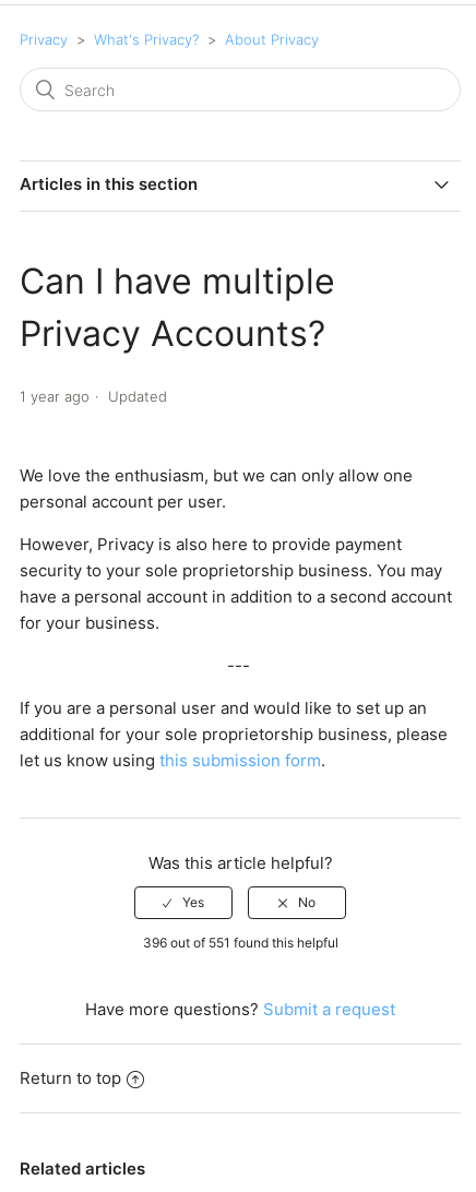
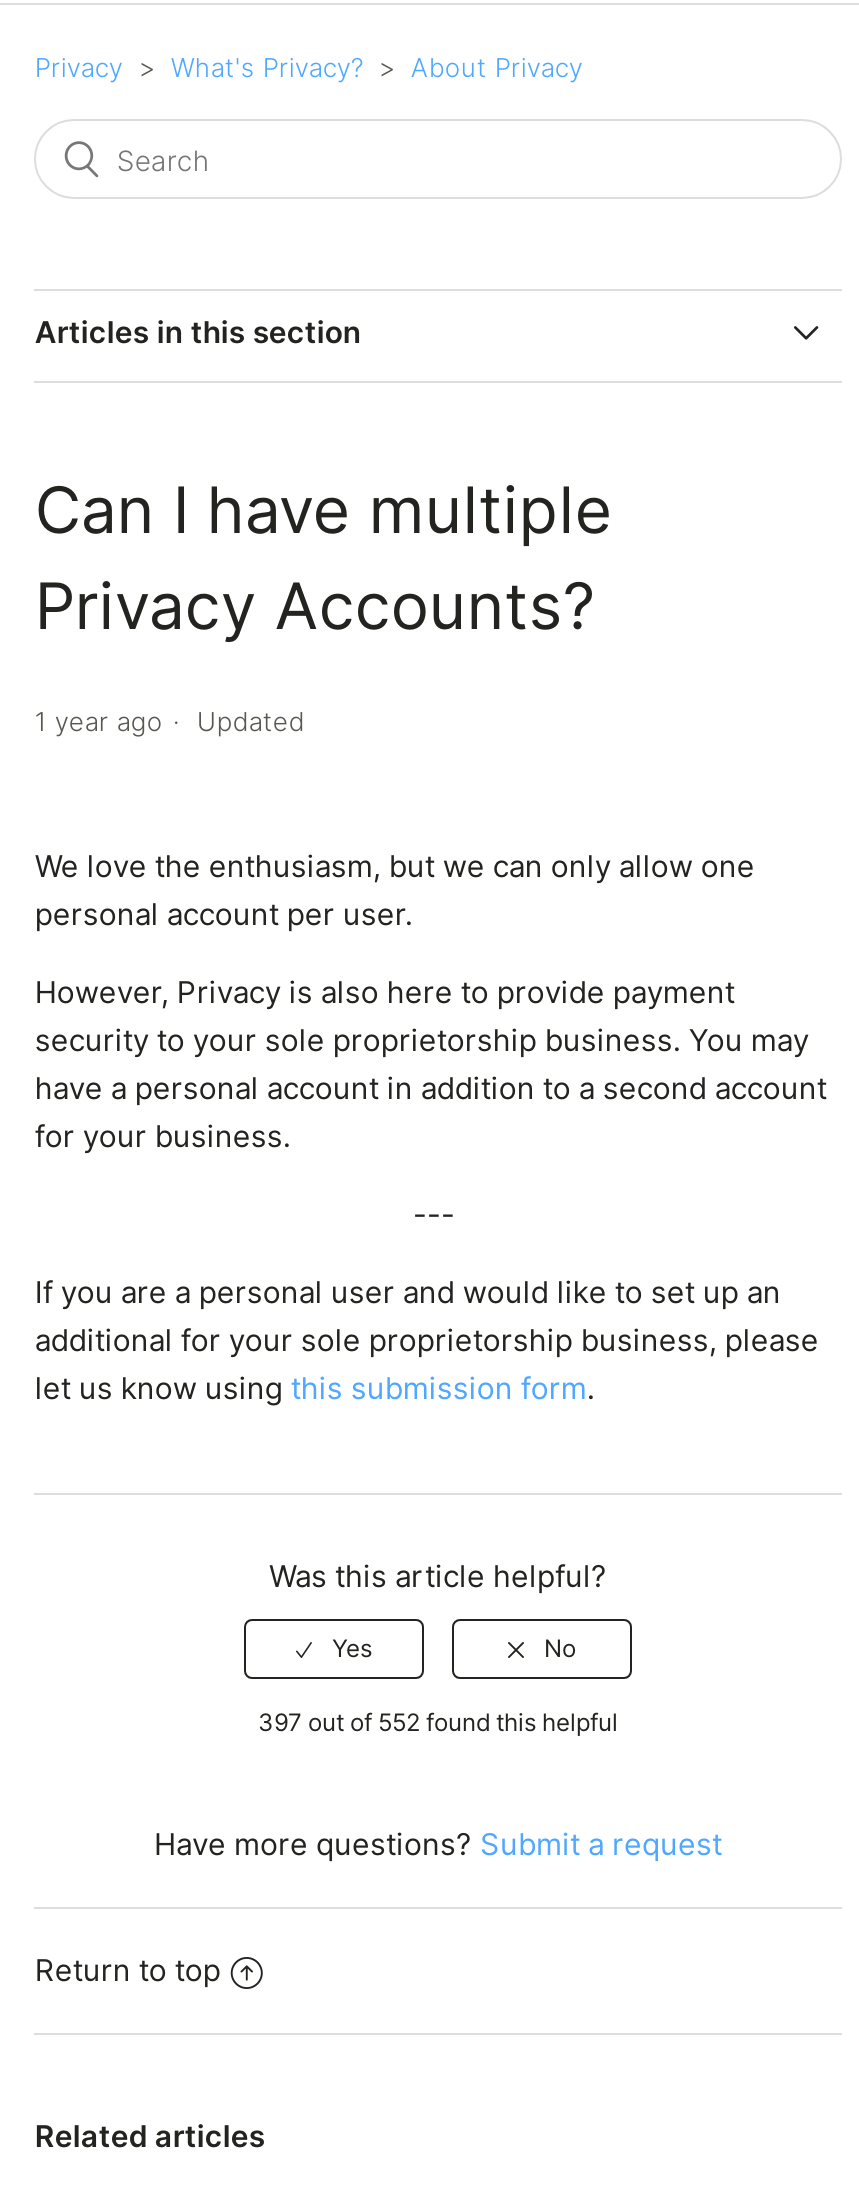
[142,935,338,951] 396 out of 551 found this helpful -> [258,1708,618,1738] 397 out of 552 found this helpful

